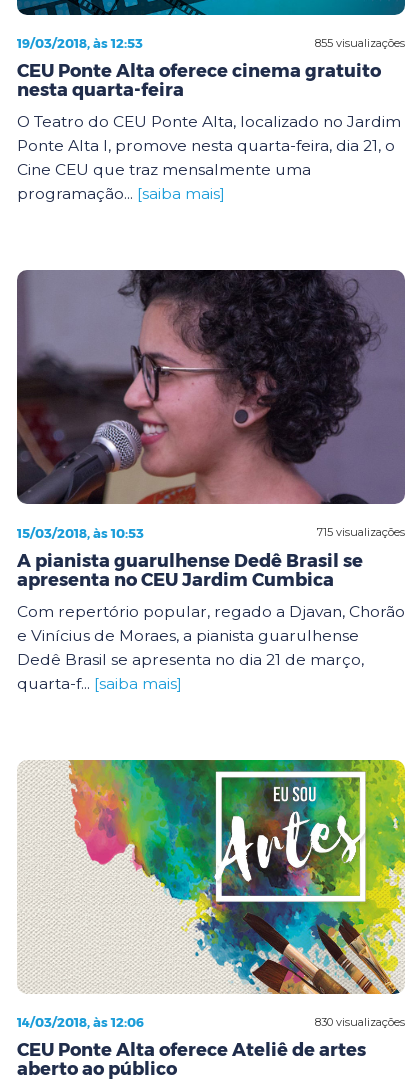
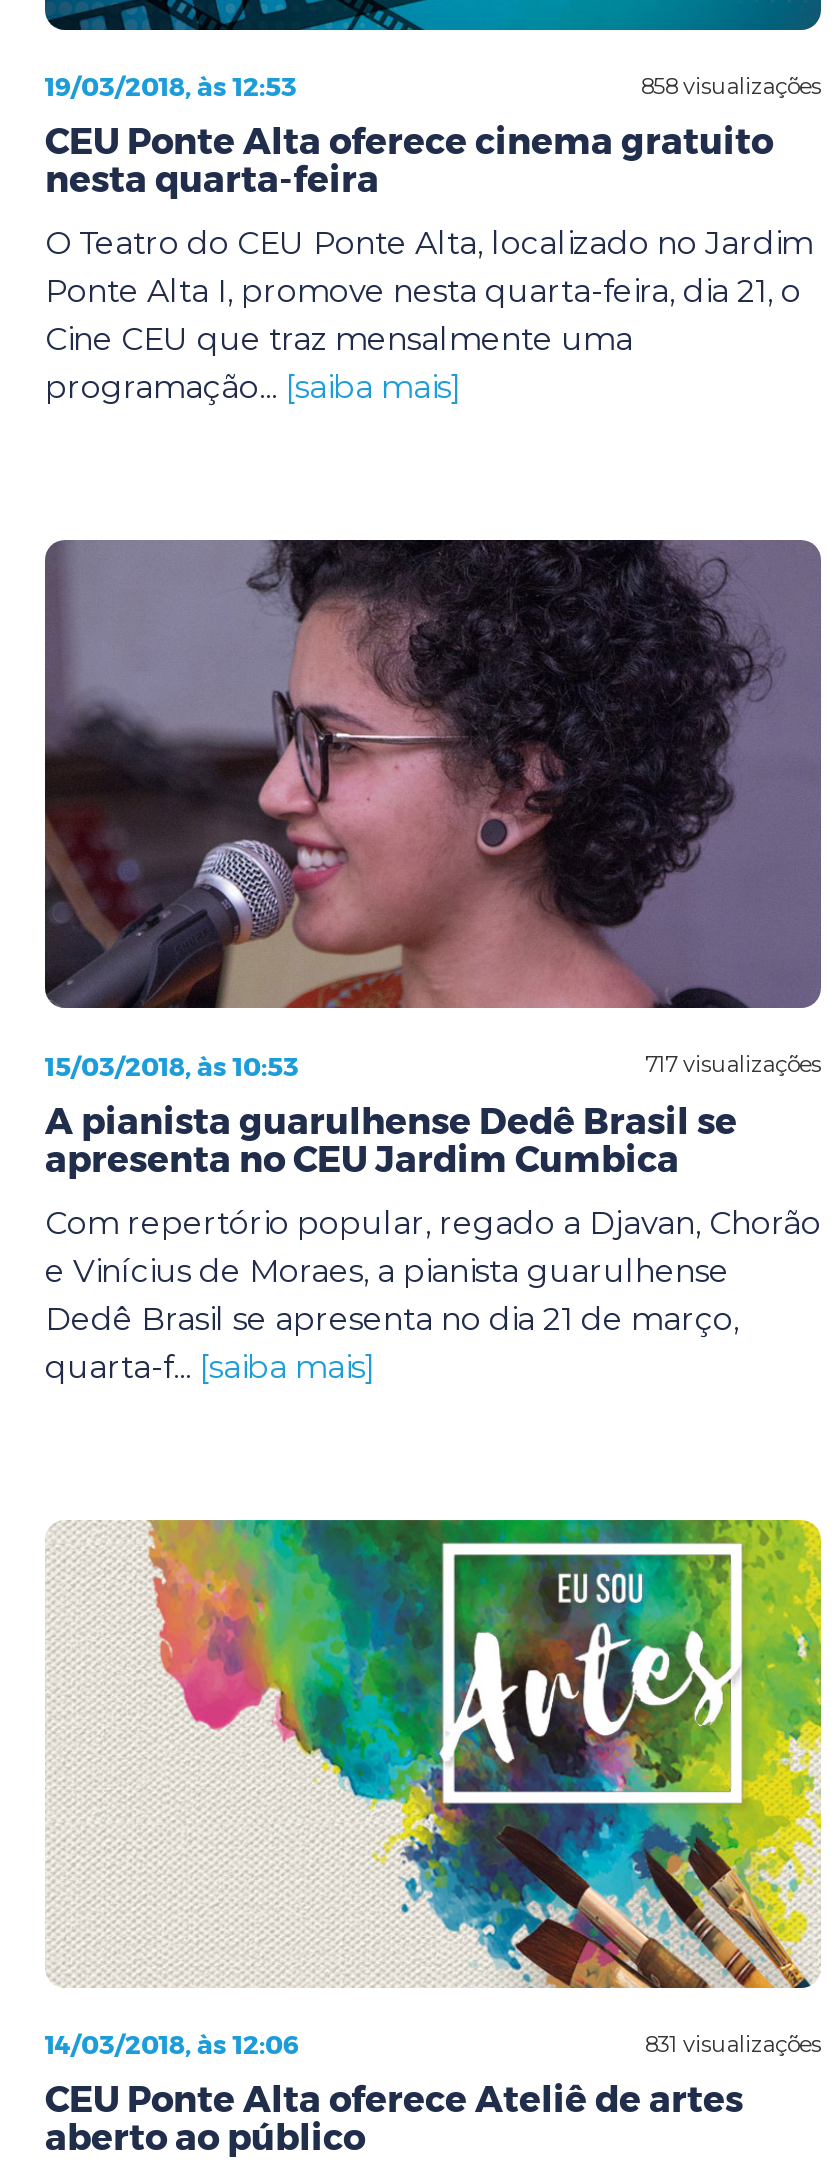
[315,35,405,49] 855 visualizações -> [641,71,821,99] 858 visualizações
[317,525,405,539] 715 visualizações -> [645,1050,821,1078] 717 visualizações
[315,1014,405,1028] 830 visualizações -> [645,2029,821,2057] 831 visualizações

